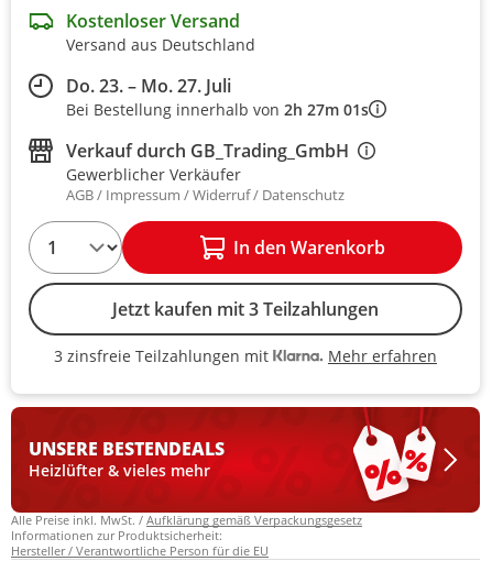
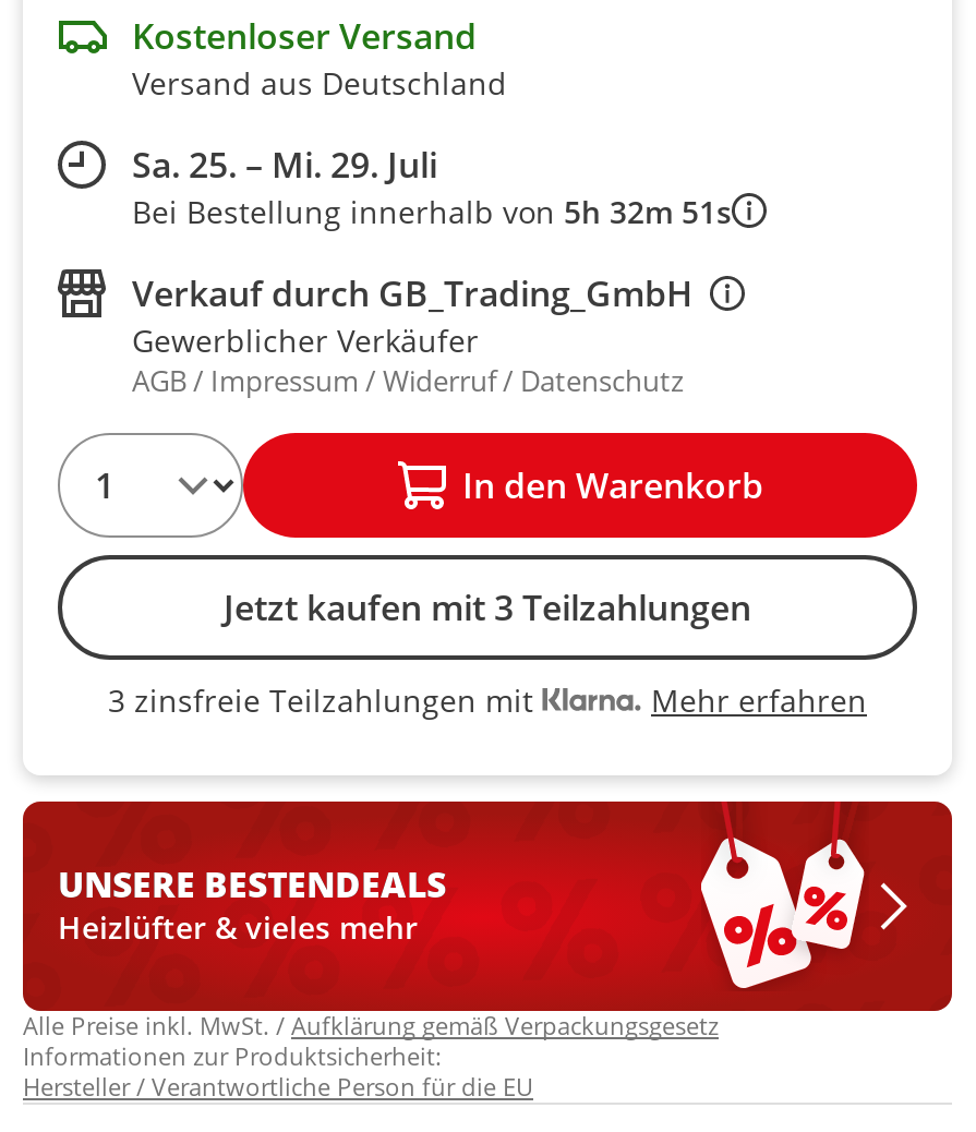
[66,74,231,98] Do. 23. – Mo. 27. Juli -> [132,141,437,189] Sa. 25. – Mi. 29. Juli
[66,99,369,120] Bei Bestellung innerhalb von 2h 27m 01s -> [132,191,732,233] Bei Bestellung innerhalb von 5h 32m 51s

